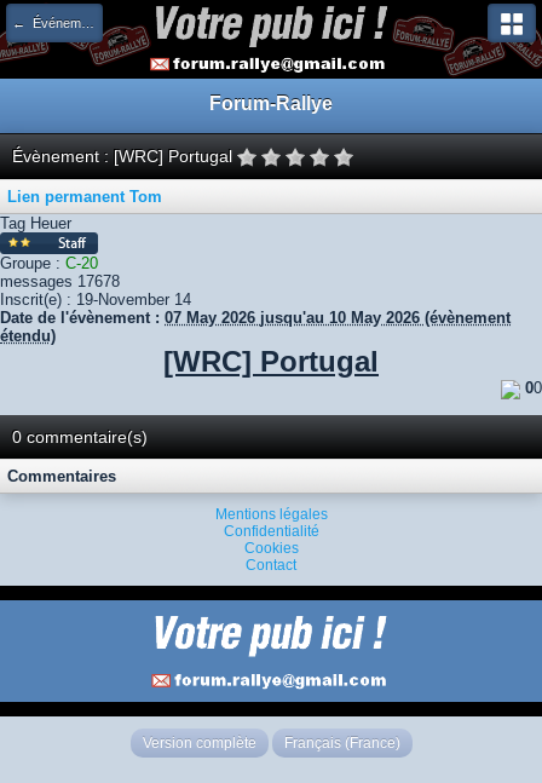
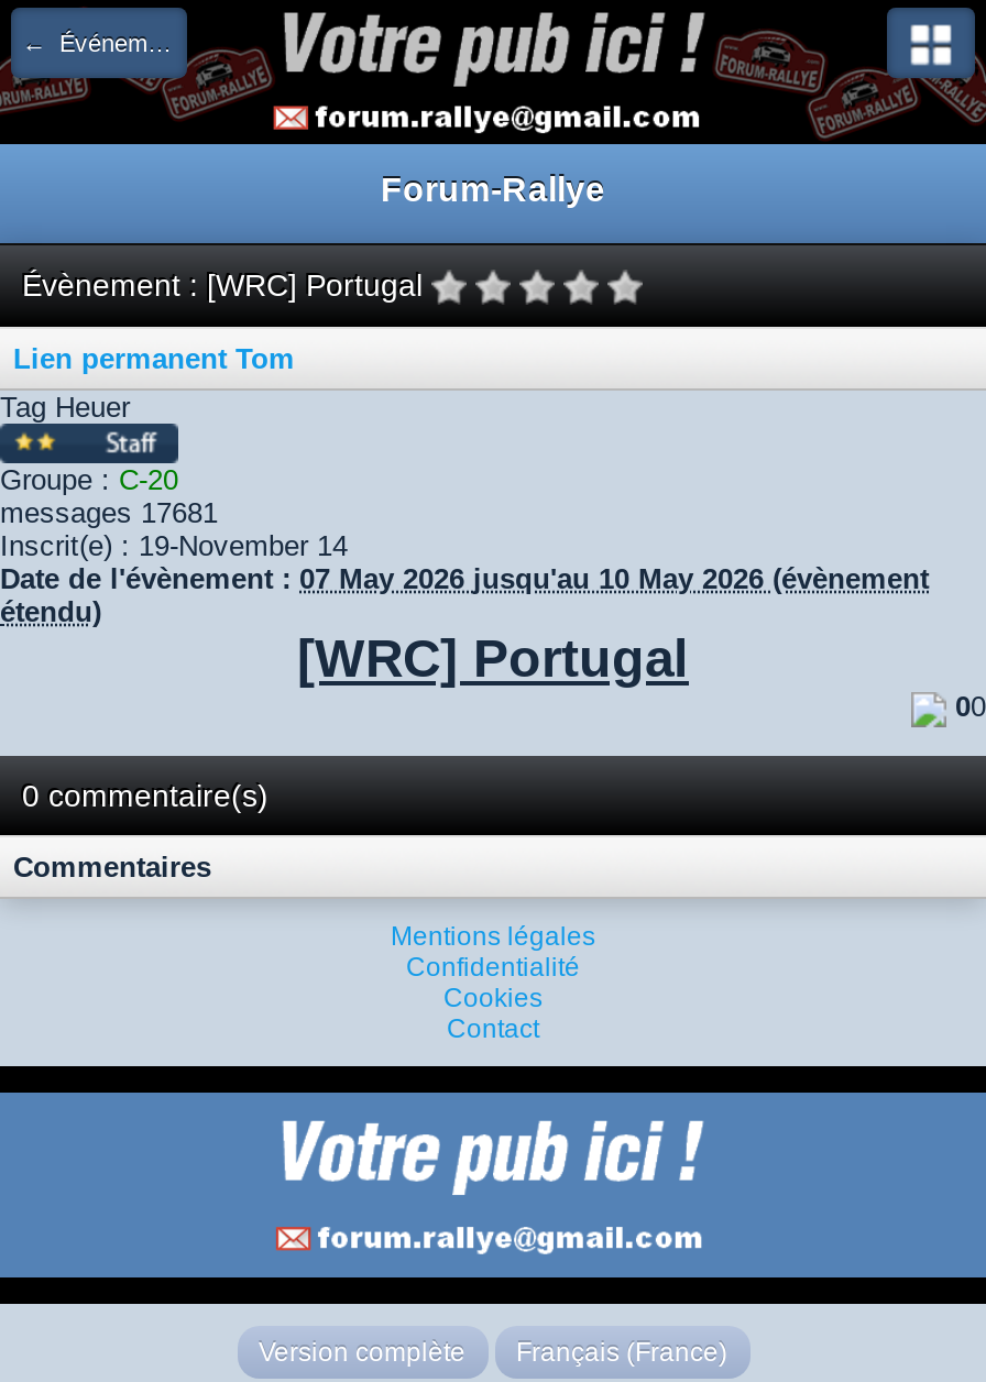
[0,273,120,291] messages 17678 -> [0,497,218,530] messages 17681

